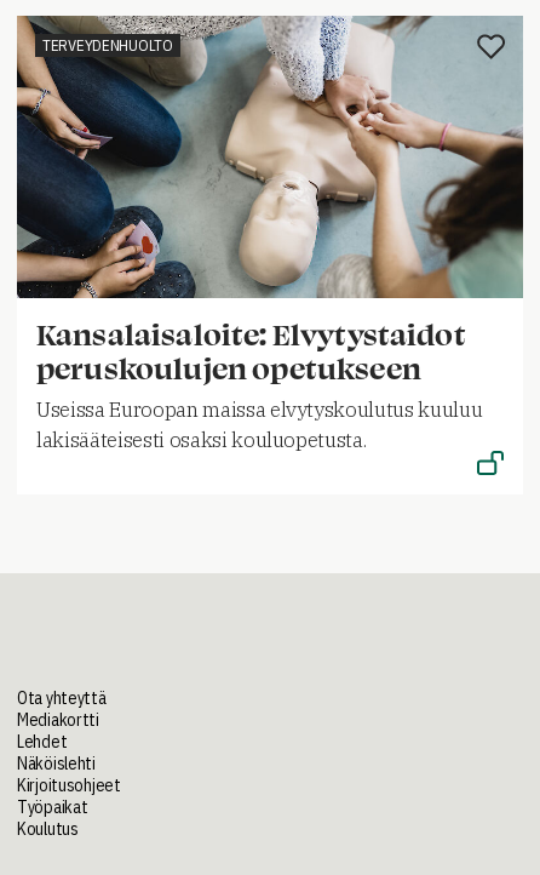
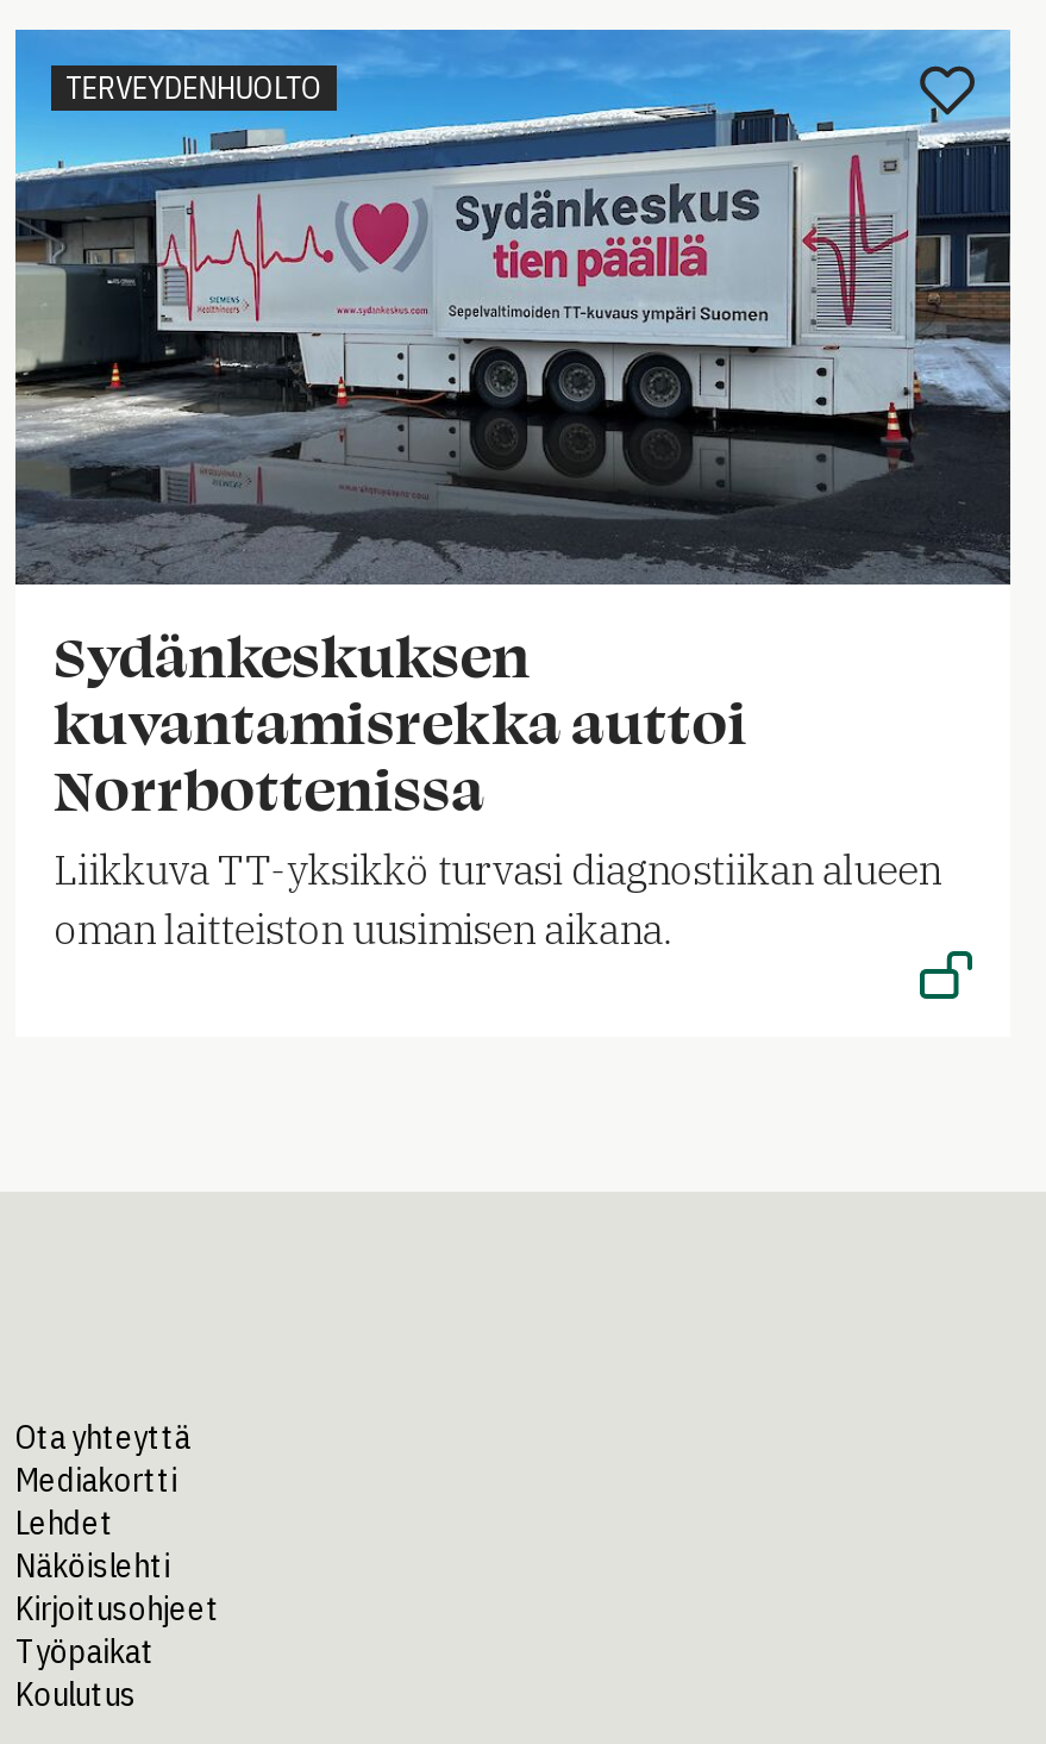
[16,15,523,453] [image] | Kansalaisaloite: Elvytystaidot | peruskoulujen opetukseen | Useissa Euroopan maissa elvytyskoulutus kuuluu | lakisääteisesti osaksi kouluopetusta. -> [13,27,1013,955] [image] | Sydänkeskuksen | kuvantamisrekka auttoi | Norrbottenissa | Liikkuva TT-yksikkö turvasi diagnostiikan alueen | oman laitteiston uusimisen aikana.

